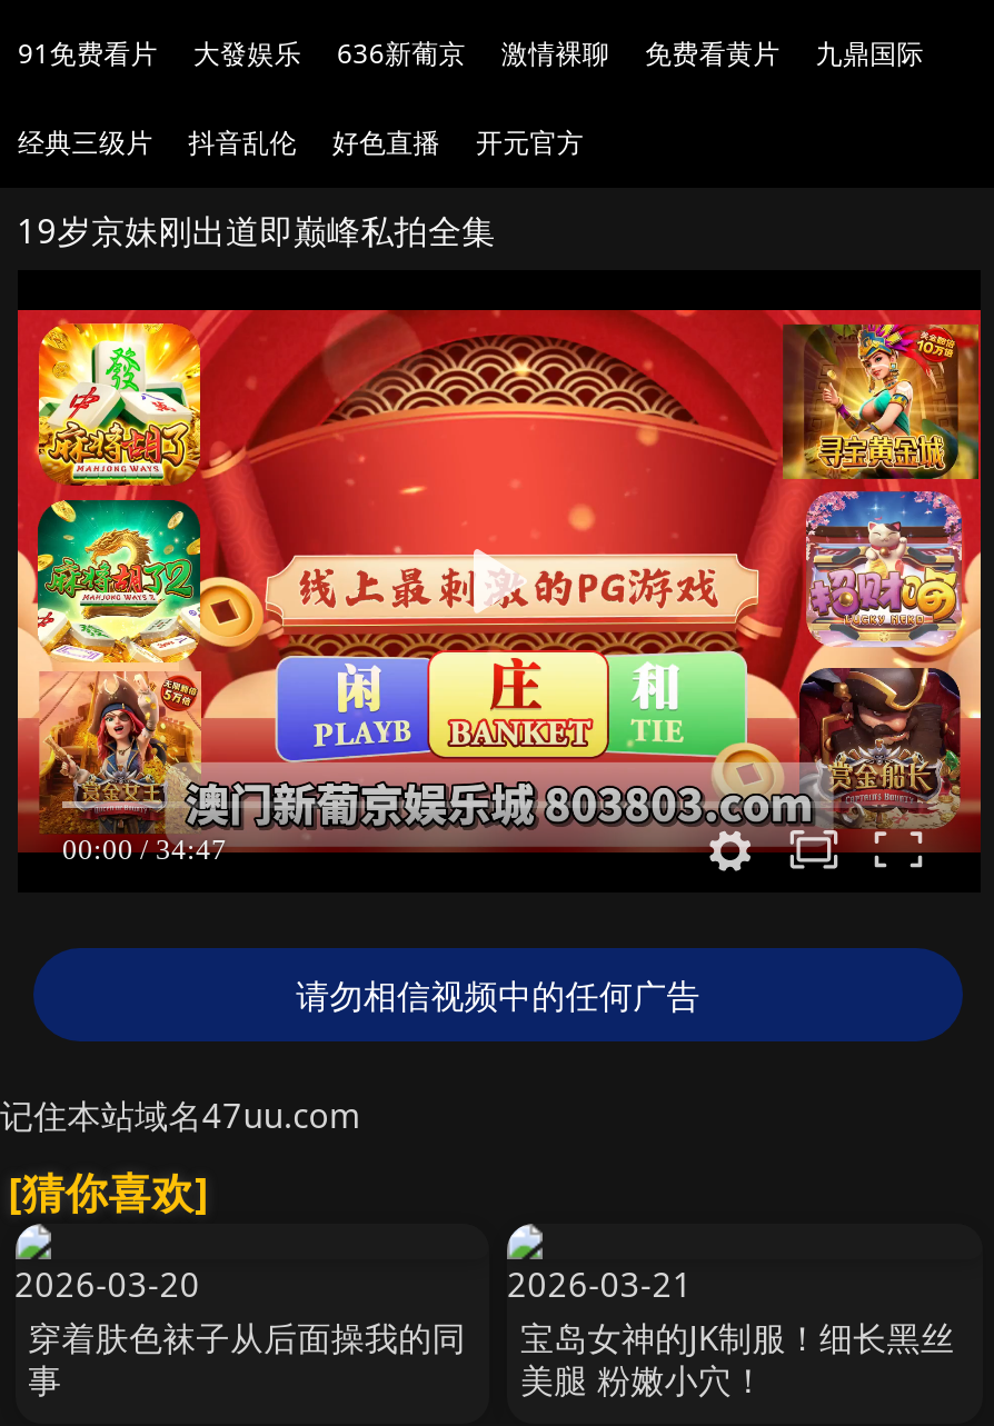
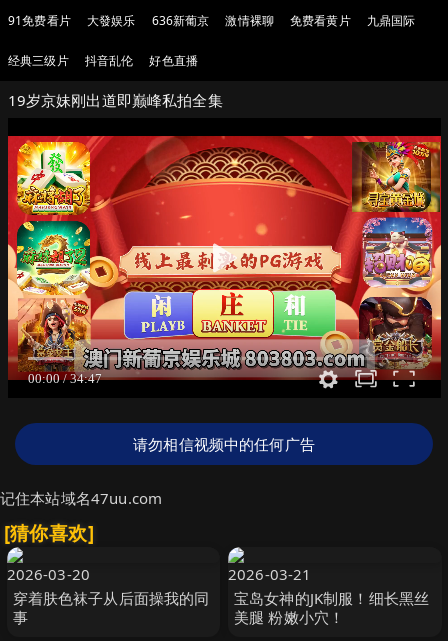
[476,123,584,161] 开元官方 -> none

